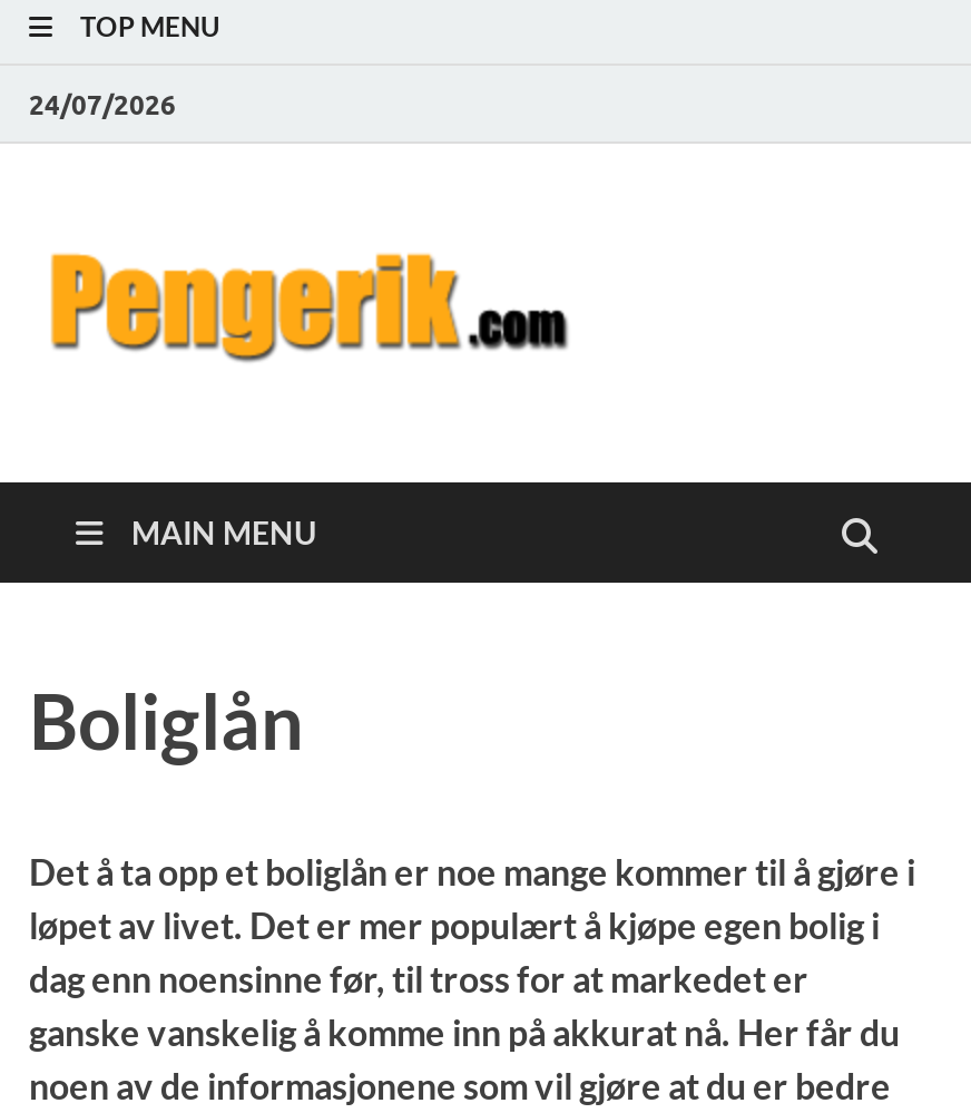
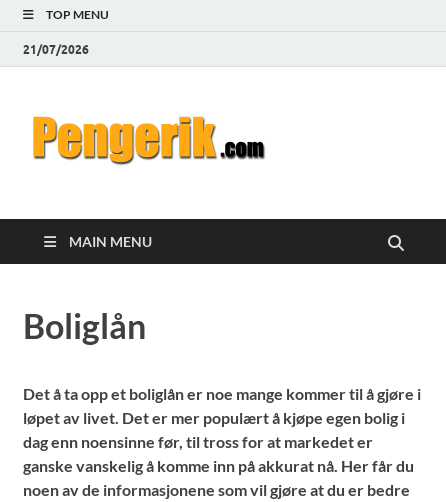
[29,87,176,120] 24/07/2026 -> [23,41,89,56] 21/07/2026

